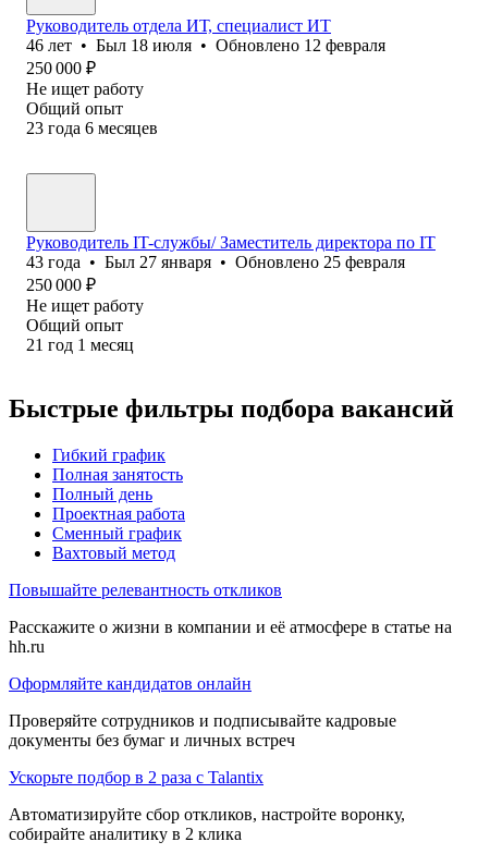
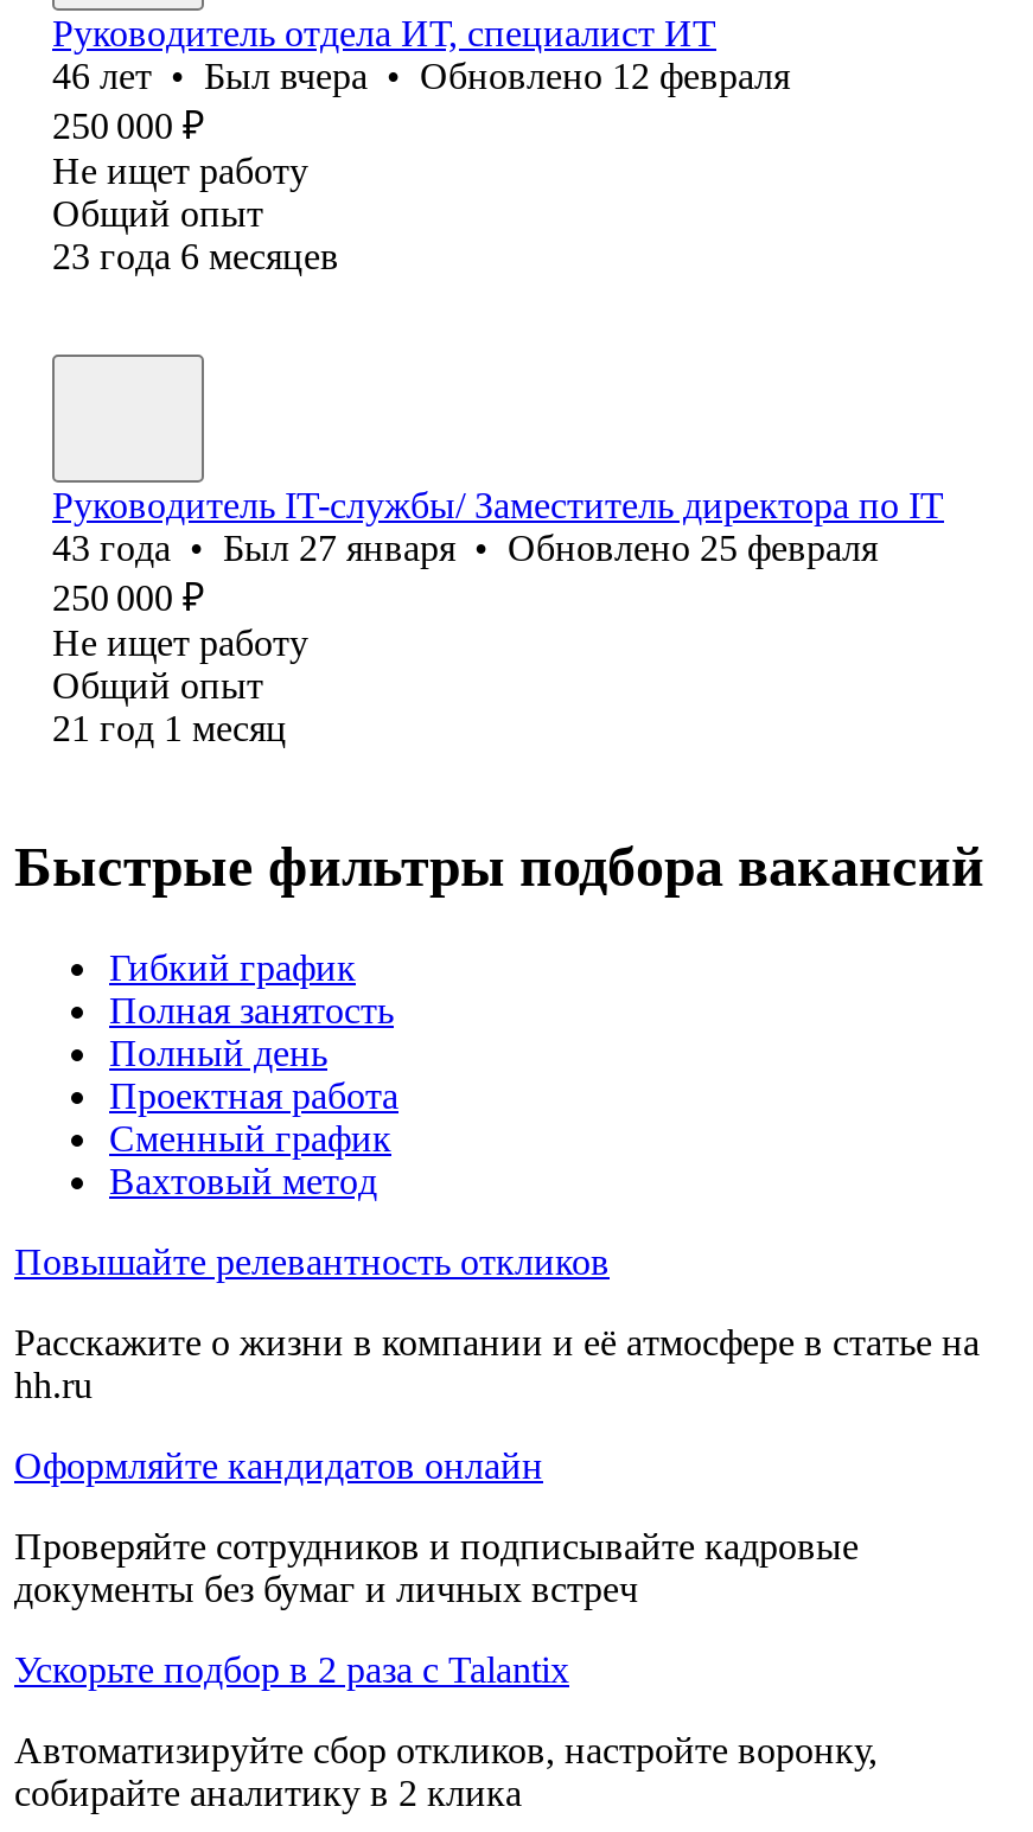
[26,36,385,54] 46 лет • Был 18 июля • Обновлено 12 февраля -> [52,55,790,96] 46 лет • Был вчера • Обновлено 12 февраля

